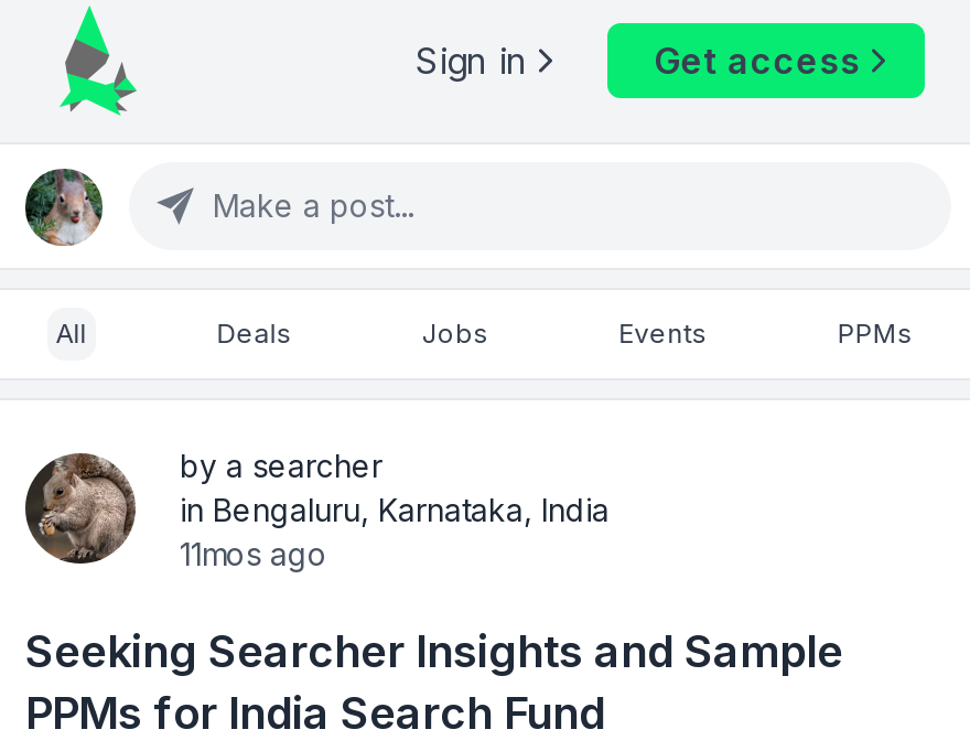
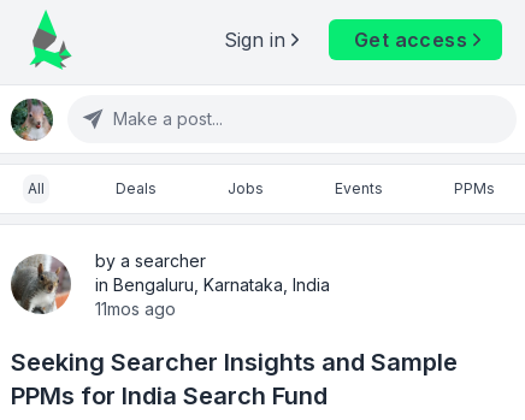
[30,453,133,561] [image] -> [11,255,71,314] [image]

